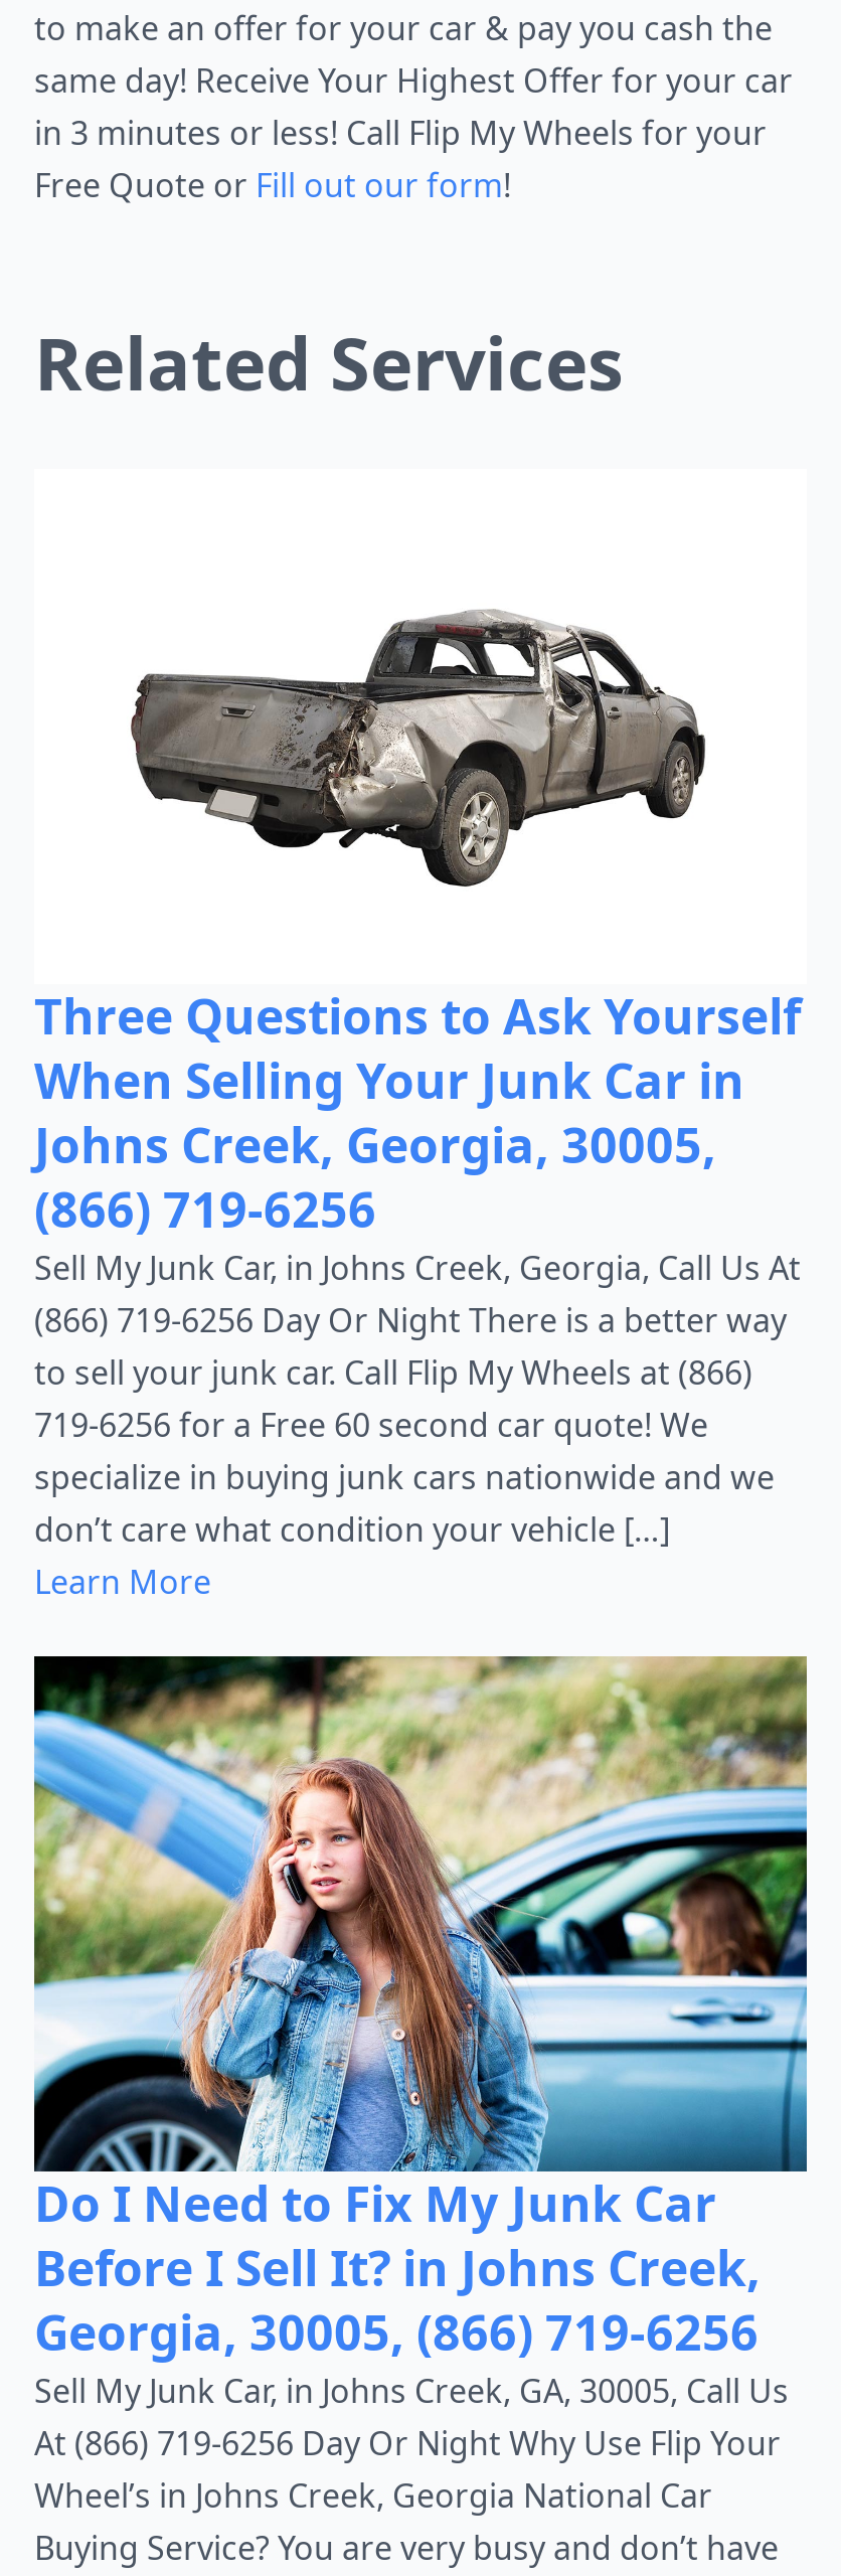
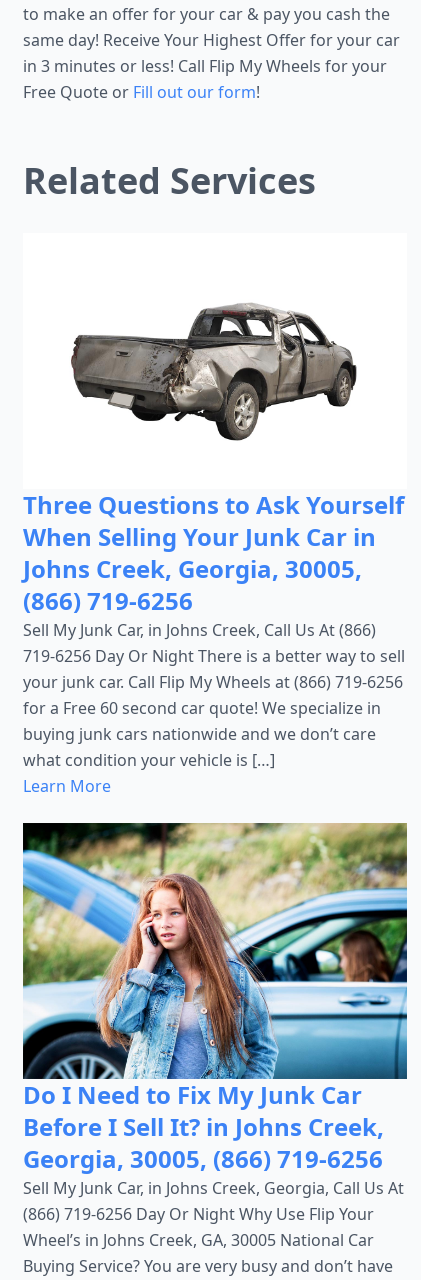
moved [34,1245,801,1289] -> [23,1177,404,1199]: Sell My Junk Car, in Johns Creek, Georgia, Call Us At
[34,1297,787,1551] (866) 719-6256 Day Or Night There is a better way | to sell your junk car. Call Flip My Wheels at (866) | 719-6256 for a Free 60 second car quote! We | specialize in buying junk cars nationwide and we | don’t care what condition your vehicle […] -> [23,619,405,771] Sell My Junk Car, in Johns Creek, Call Us At (866) | 719-6256 Day Or Night There is a better way to sell | your junk car. Call Flip My Wheels at (866) 719-6256 | for a Free 60 second car quote! We specialize in | buying junk cars nationwide and we don’t care | what condition your vehicle is […]
[34,2369,789,2517] Sell My Junk Car, in Johns Creek, GA, 30005, Call Us | At (866) 719-6256 Day Or Night Why Use Flip Your | Wheel’s in Johns Creek, Georgia National Car -> [23,1203,374,1251] (866) 719-6256 Day Or Night Why Use Flip Your | Wheel’s in Johns Creek, GA, 30005 National Car

